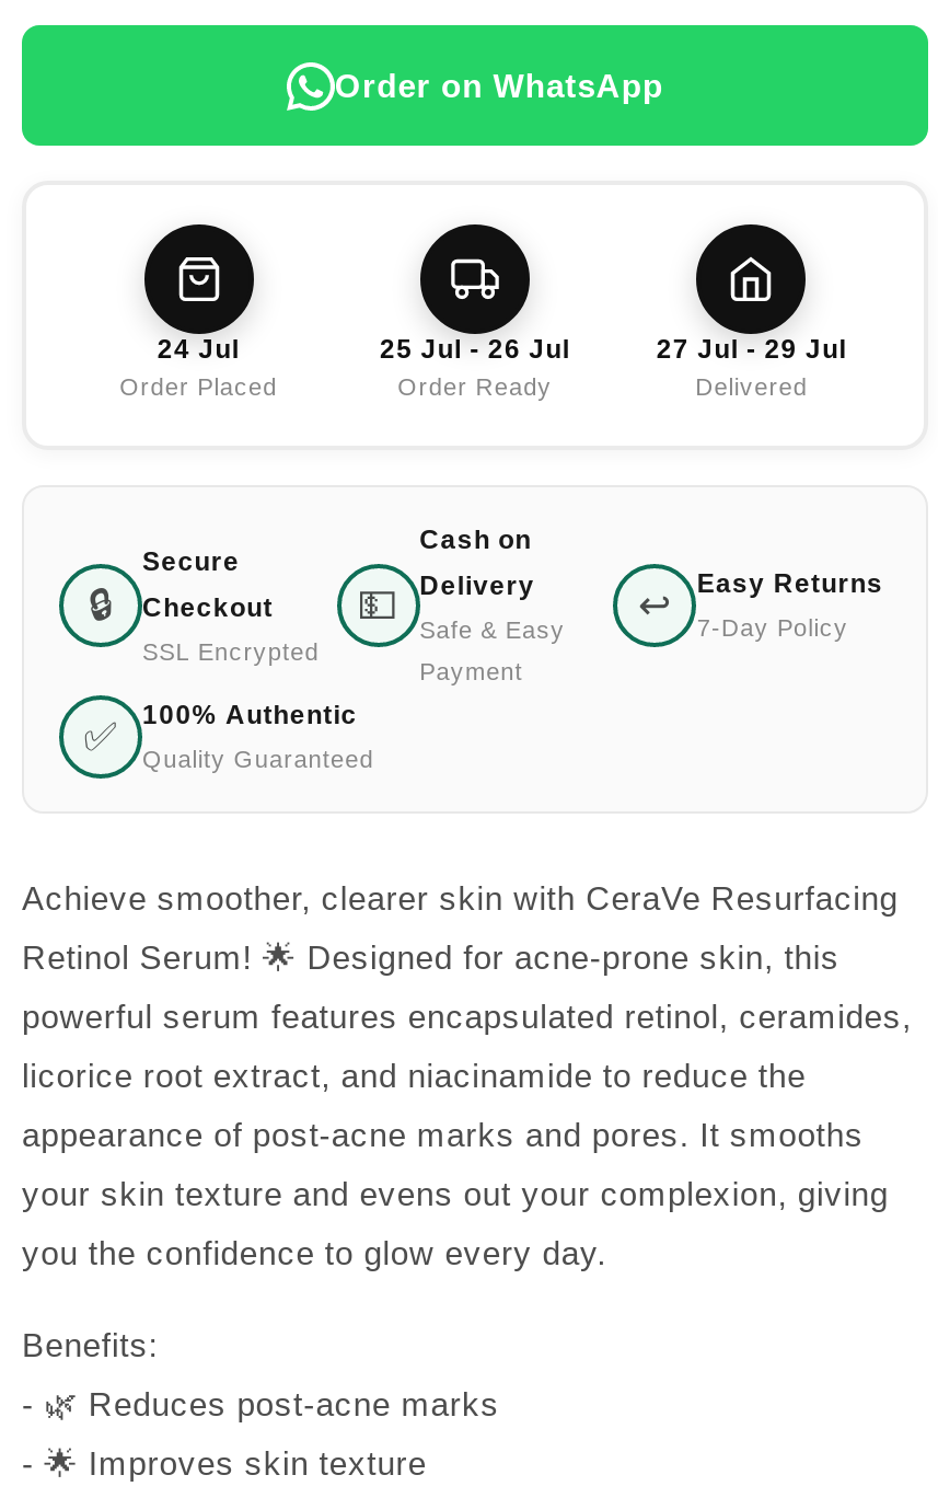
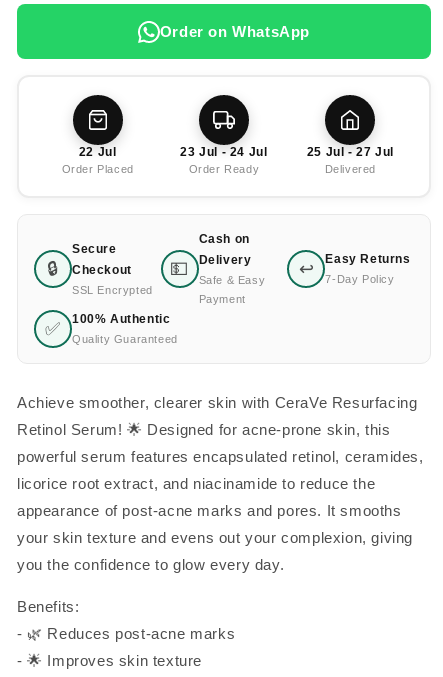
[157,333,240,364] 24 Jul -> [79,144,116,158] 22 Jul
[380,333,570,364] 25 Jul - 26 Jul -> [180,144,267,158] 23 Jul - 24 Jul
[656,333,847,364] 27 Jul - 29 Jul -> [307,144,394,158] 25 Jul - 27 Jul

